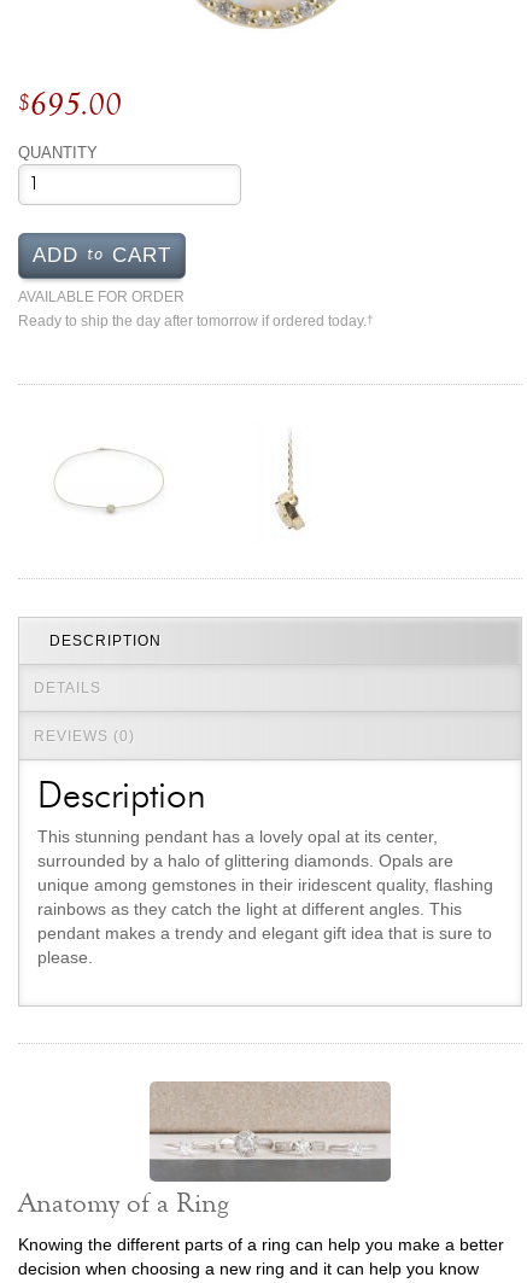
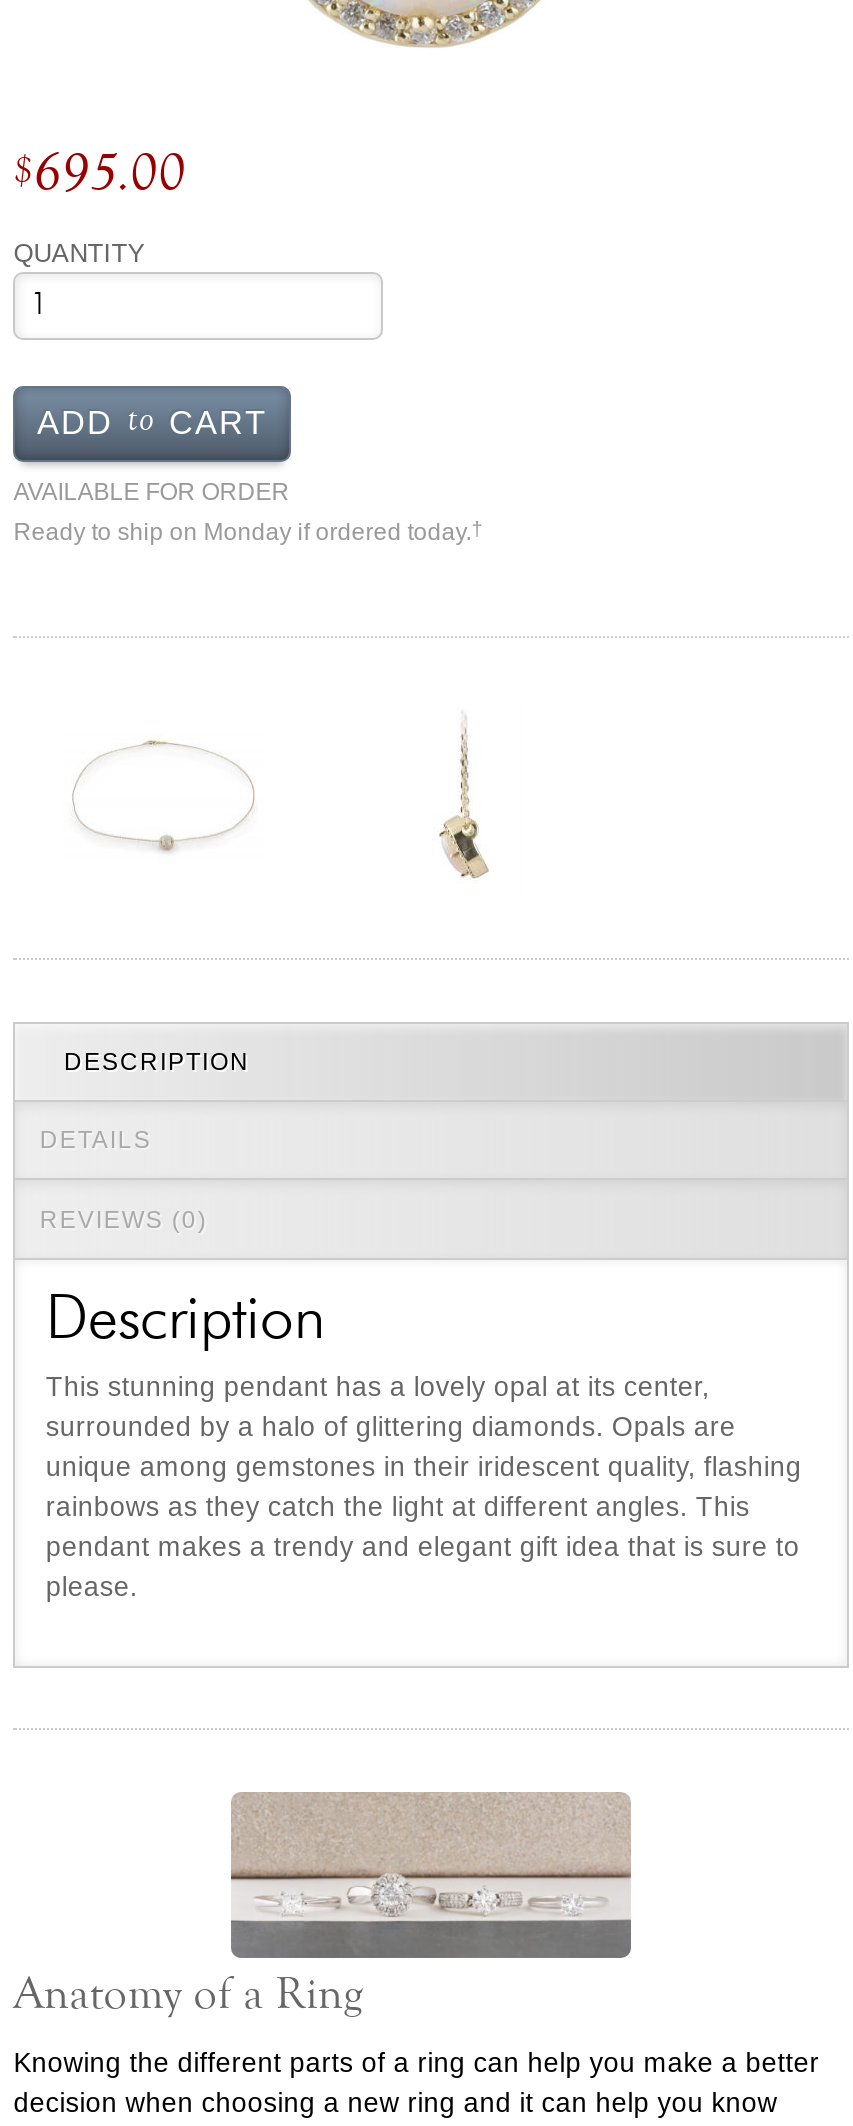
[18,313,374,330] Ready to ship the day after tomorrow if ordered today.† -> [13,518,483,546] Ready to ship on Monday if ordered today.†

